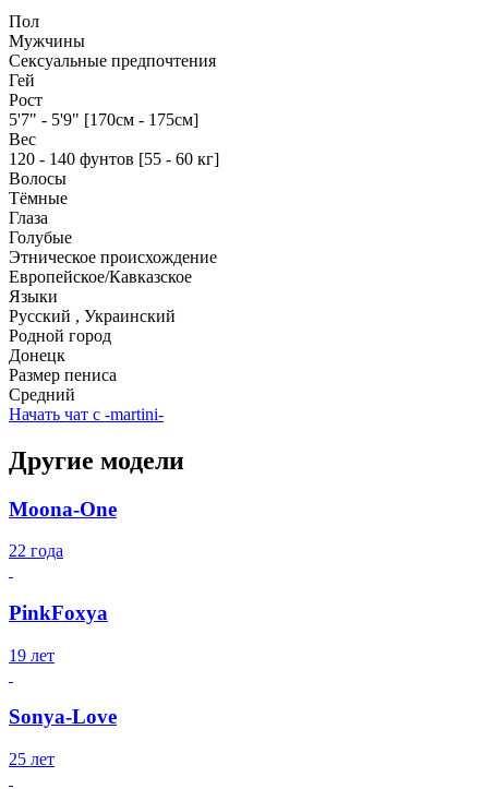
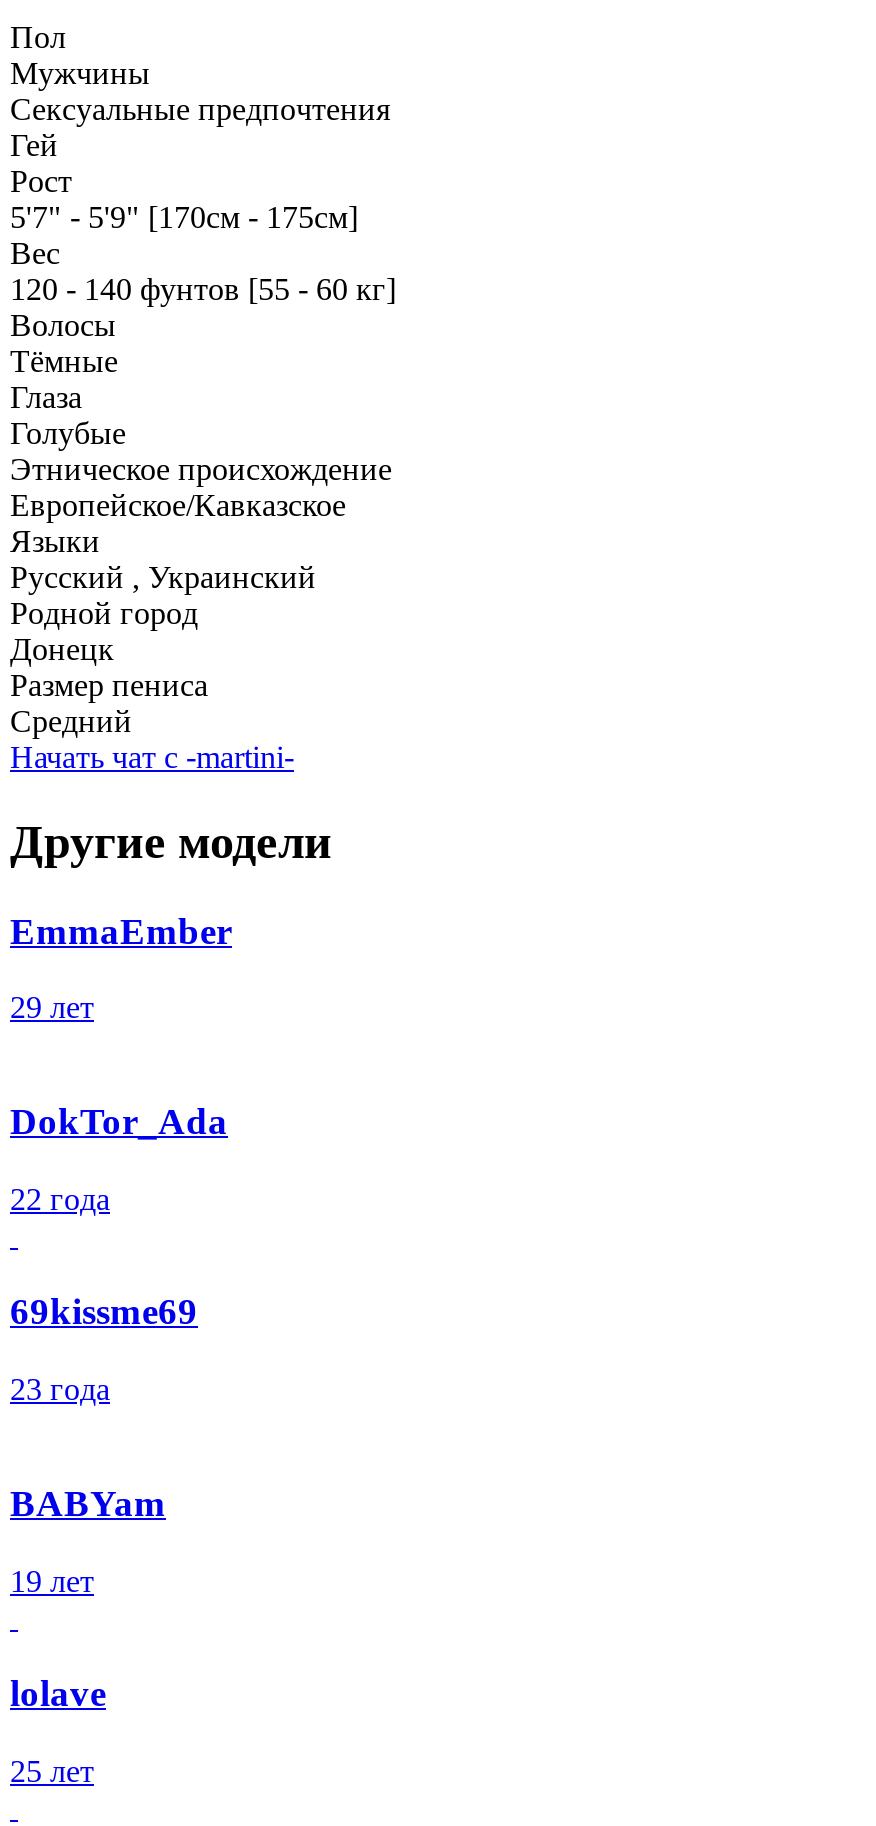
[9,497,117,520] Moona-One -> [10,909,232,1142] EmmaEmber | 29 лет | DokTor_Ada
[9,601,108,624] PinkFoxya -> [10,1291,198,1524] 69kissme69 | 23 года | BABYam
[9,705,117,728] Sonya-Love -> [10,1672,106,1714] lolave

